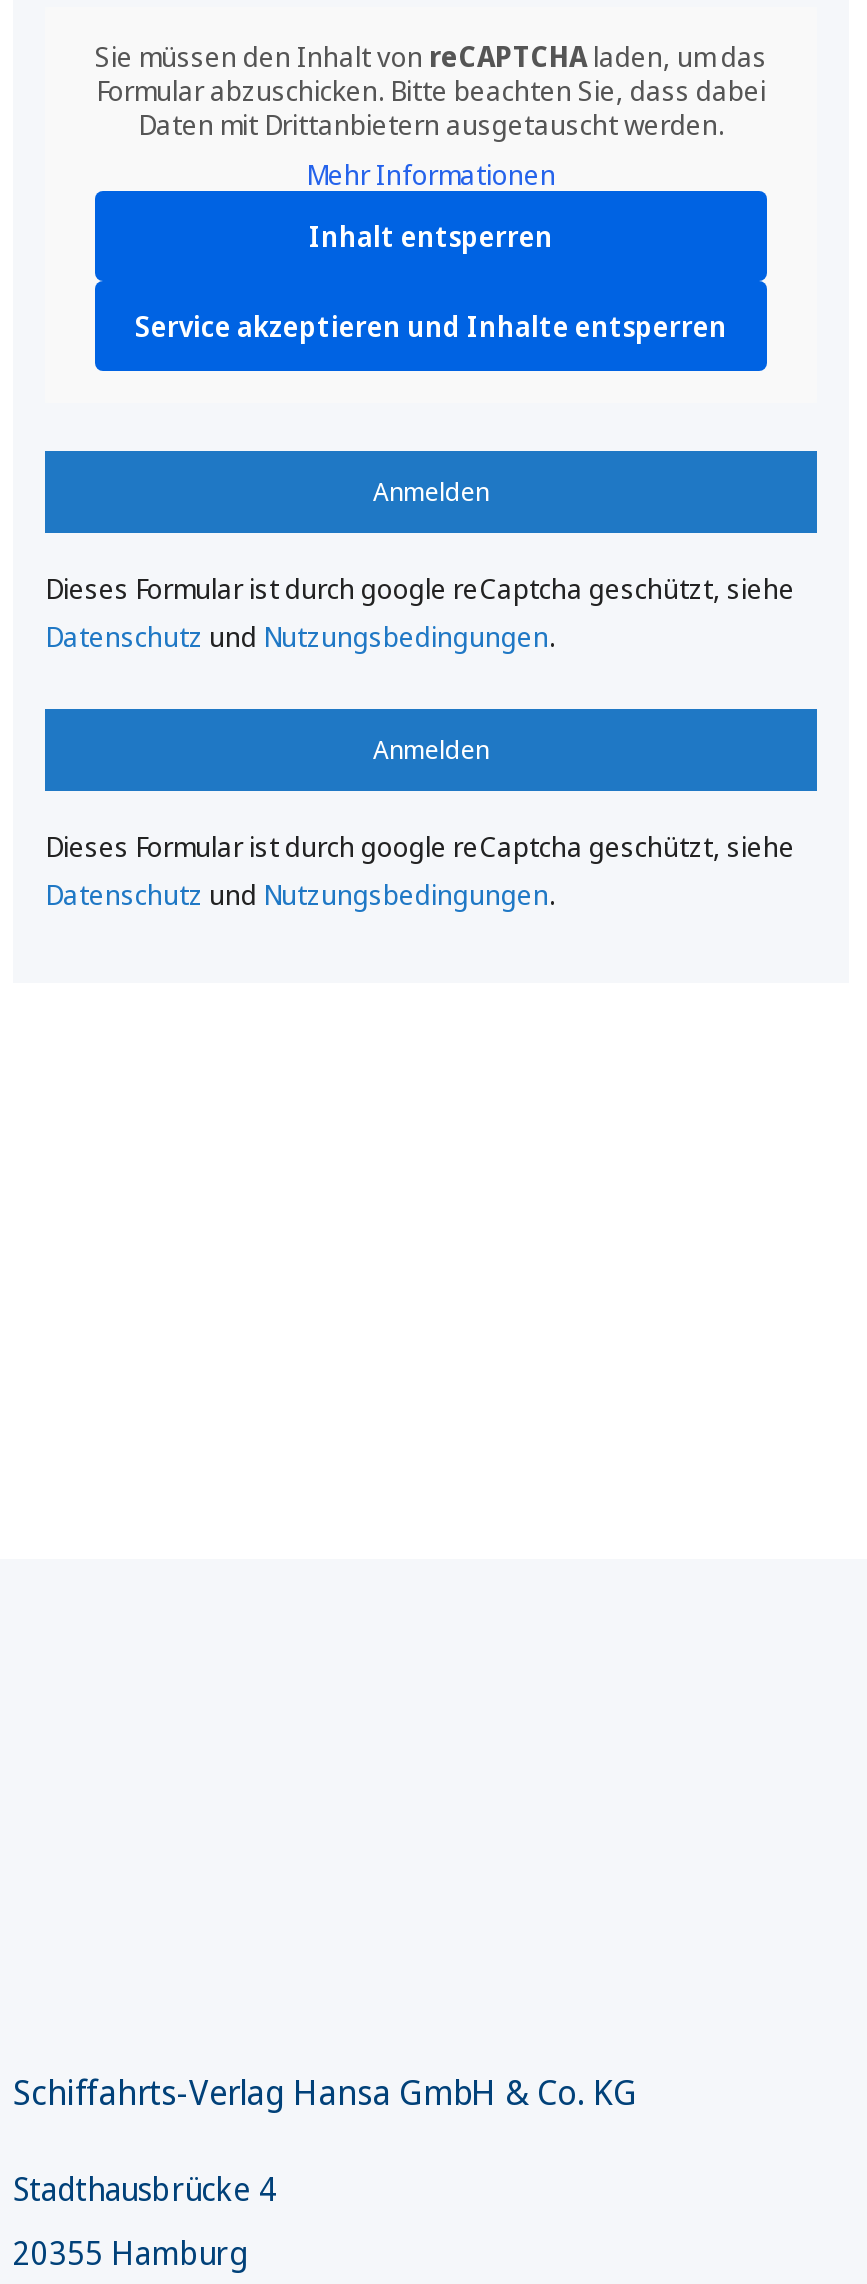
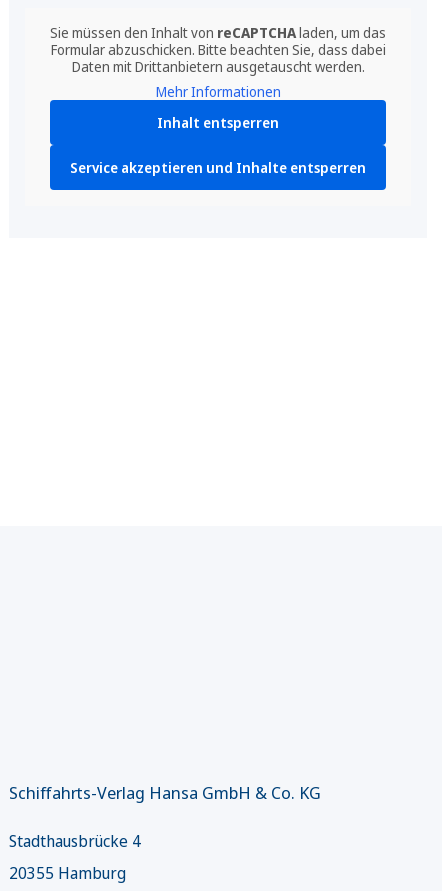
[45,473,795,913] Anmelden | Dieses Formular ist durch google reCaptcha geschützt, siehe | Datenschutz und Nutzungsbedingungen. | Anmelden | Dieses Formular ist durch google reCaptcha geschützt, siehe | Datenschutz und Nutzungsbedingungen. -> none

